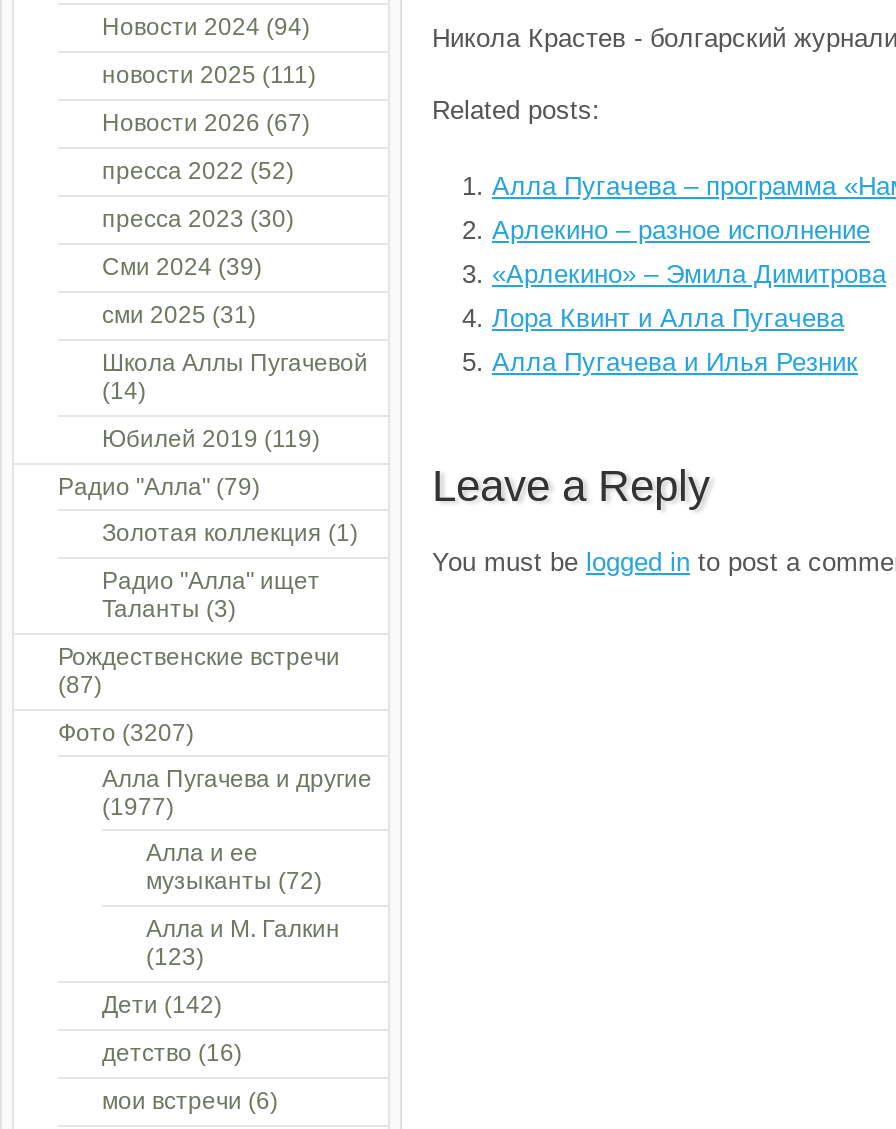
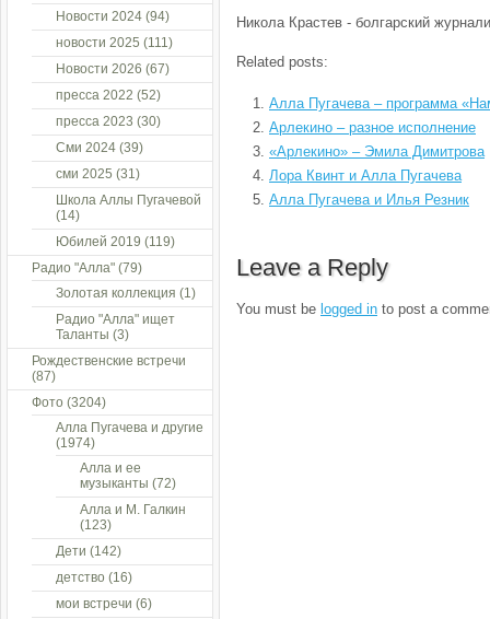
[58,719,194,747] Фото (3207) -> [32,395,106,410] Фото (3204)
[102,793,174,821] (1977) -> [56,435,95,451] (1974)

